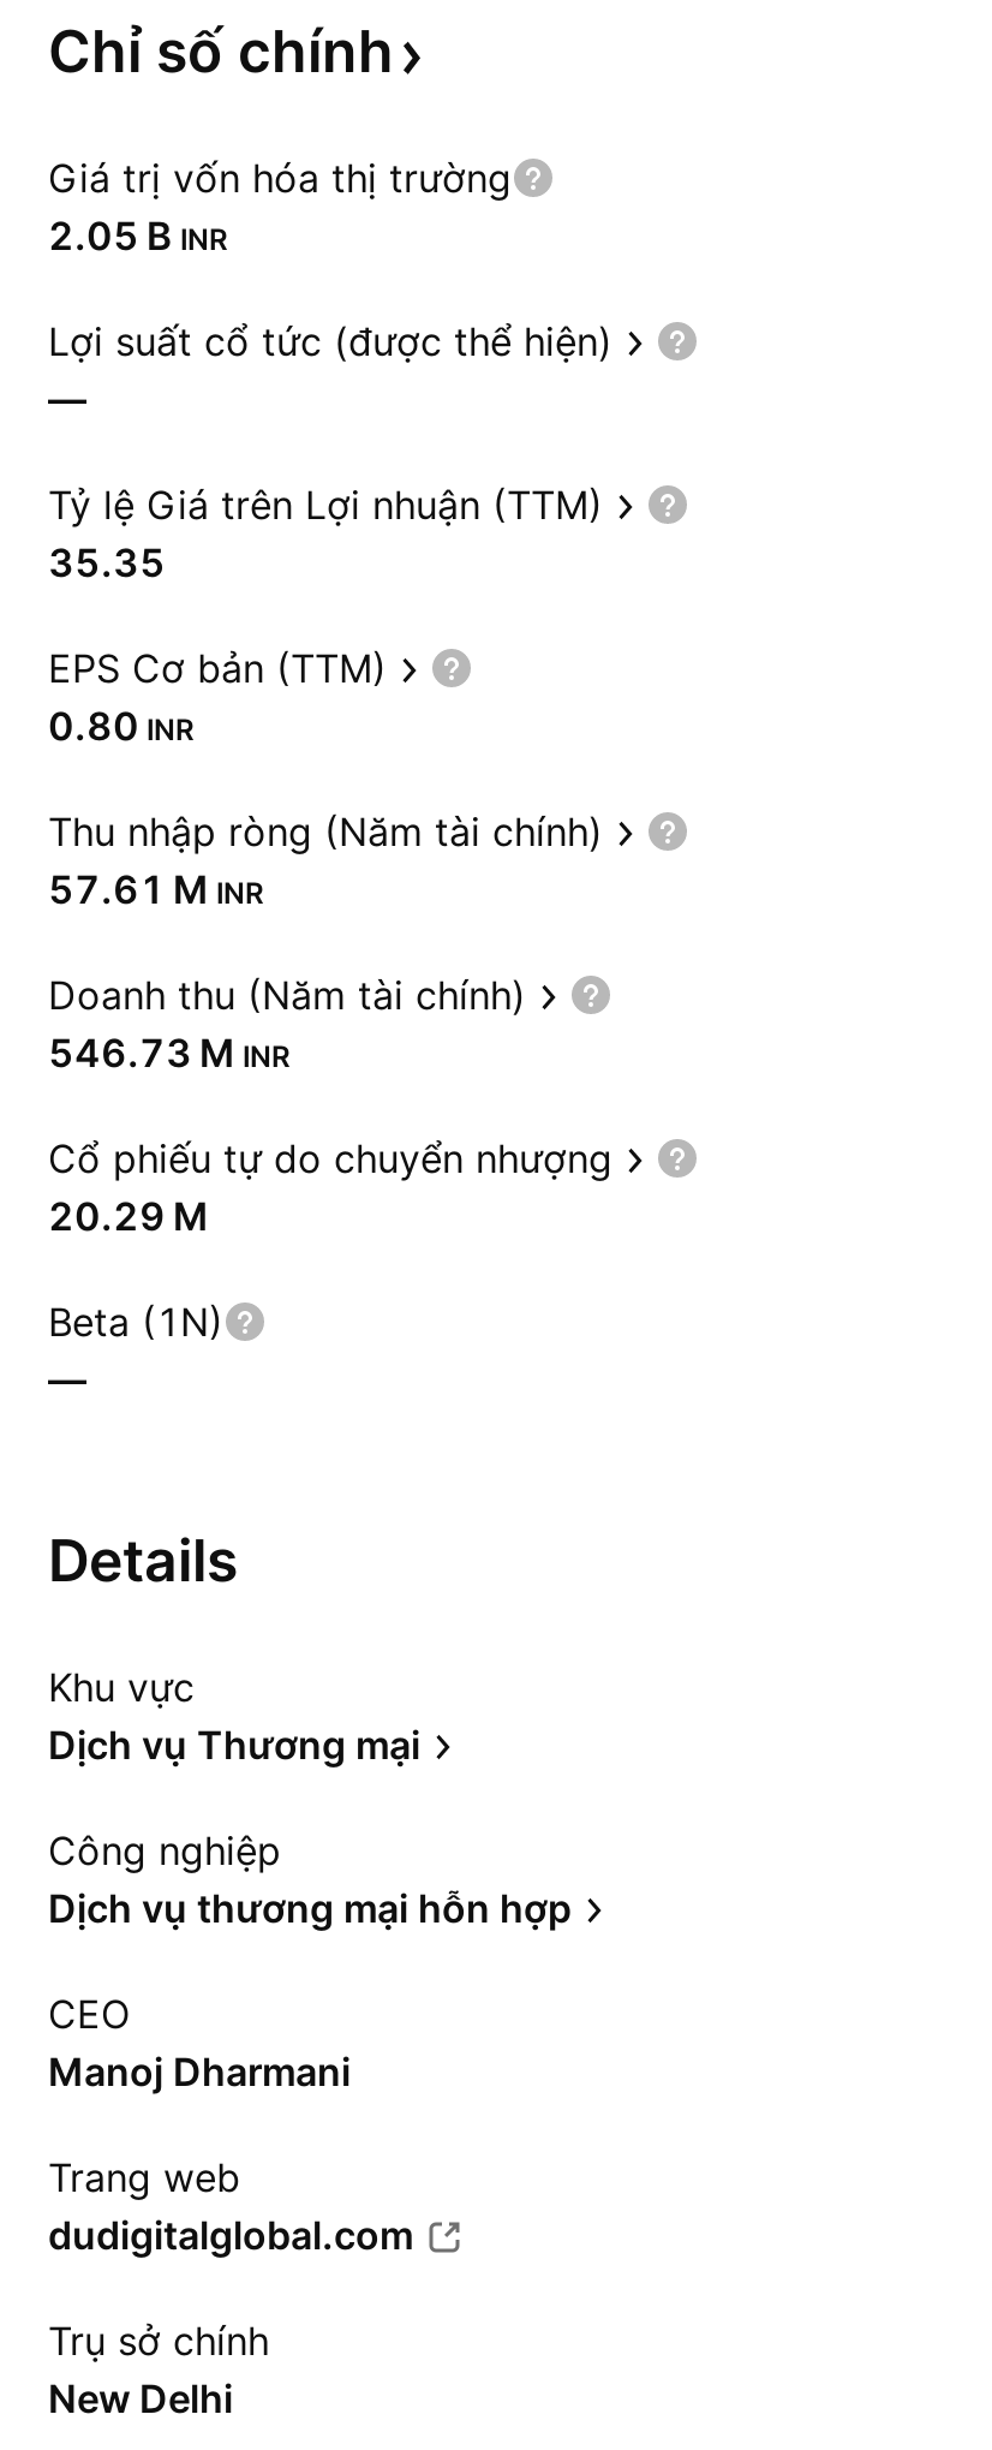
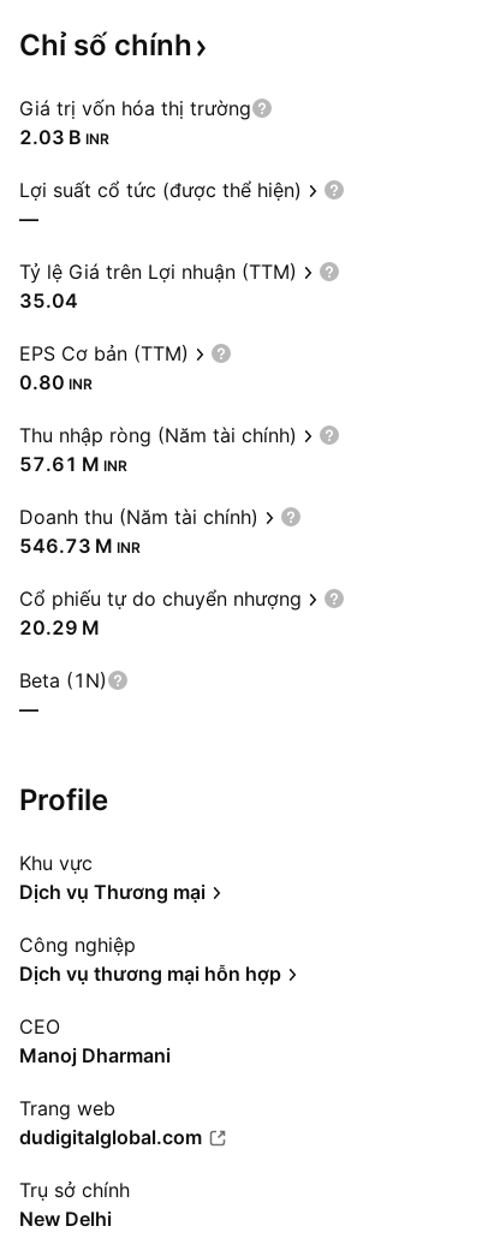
[48,211,228,260] 2.05 B INR -> [19,125,109,149] 2.03 B INR
[48,538,166,586] 35.35 -> [19,288,78,313] 35.04
[48,1526,238,1596] Details -> [19,782,108,817] Profile

